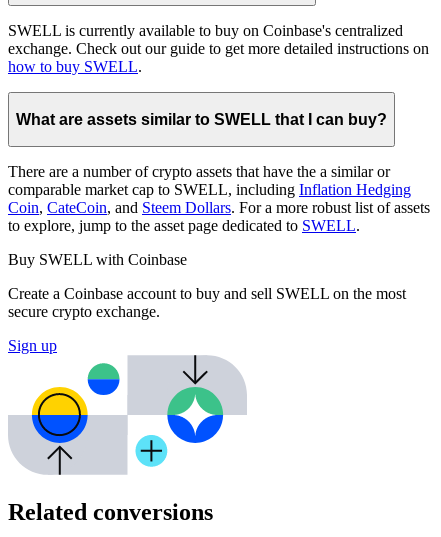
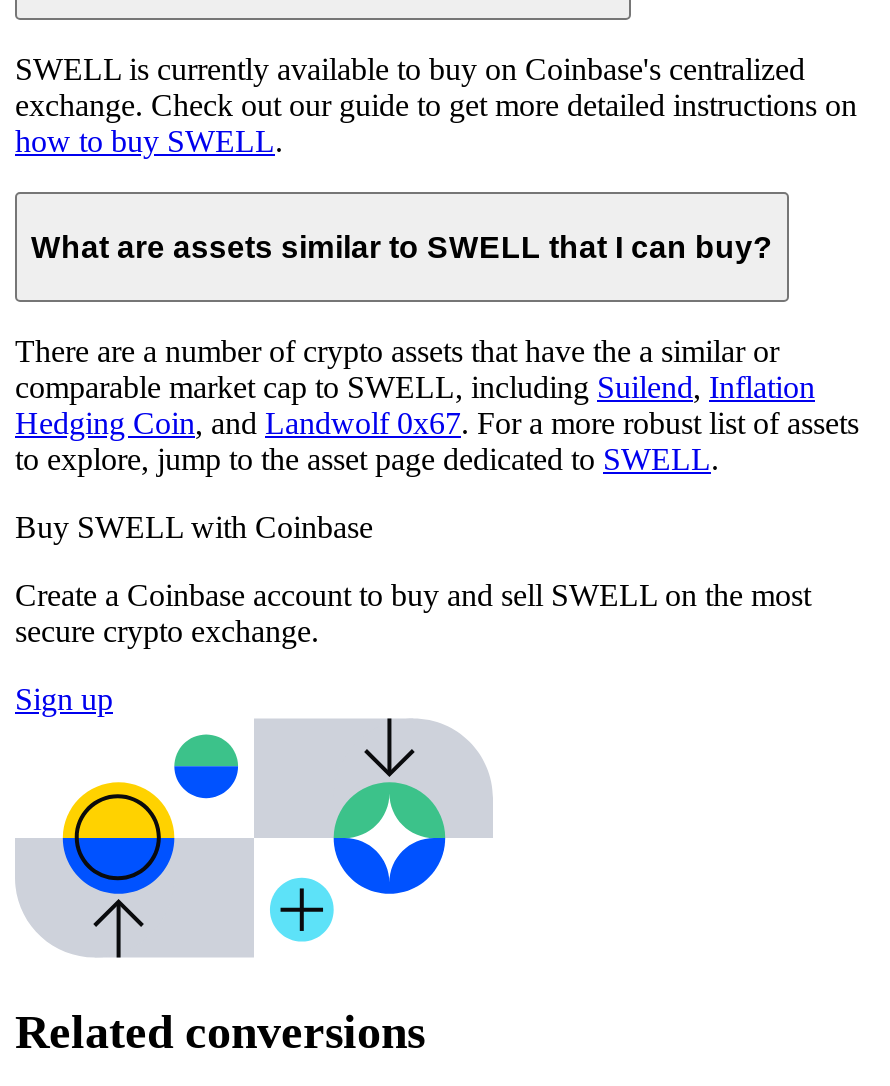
[8,181,411,198] comparable market cap to SWELL, including Inflation Hedging -> [15,370,815,404] comparable market cap to SWELL, including Suilend, Inflation
[8,199,430,216] Coin, CateCoin, and Steem Dollars. For a more robust list of assets -> [15,406,859,440] Hedging Coin, and Landwolf 0x67. For a more robust list of assets

